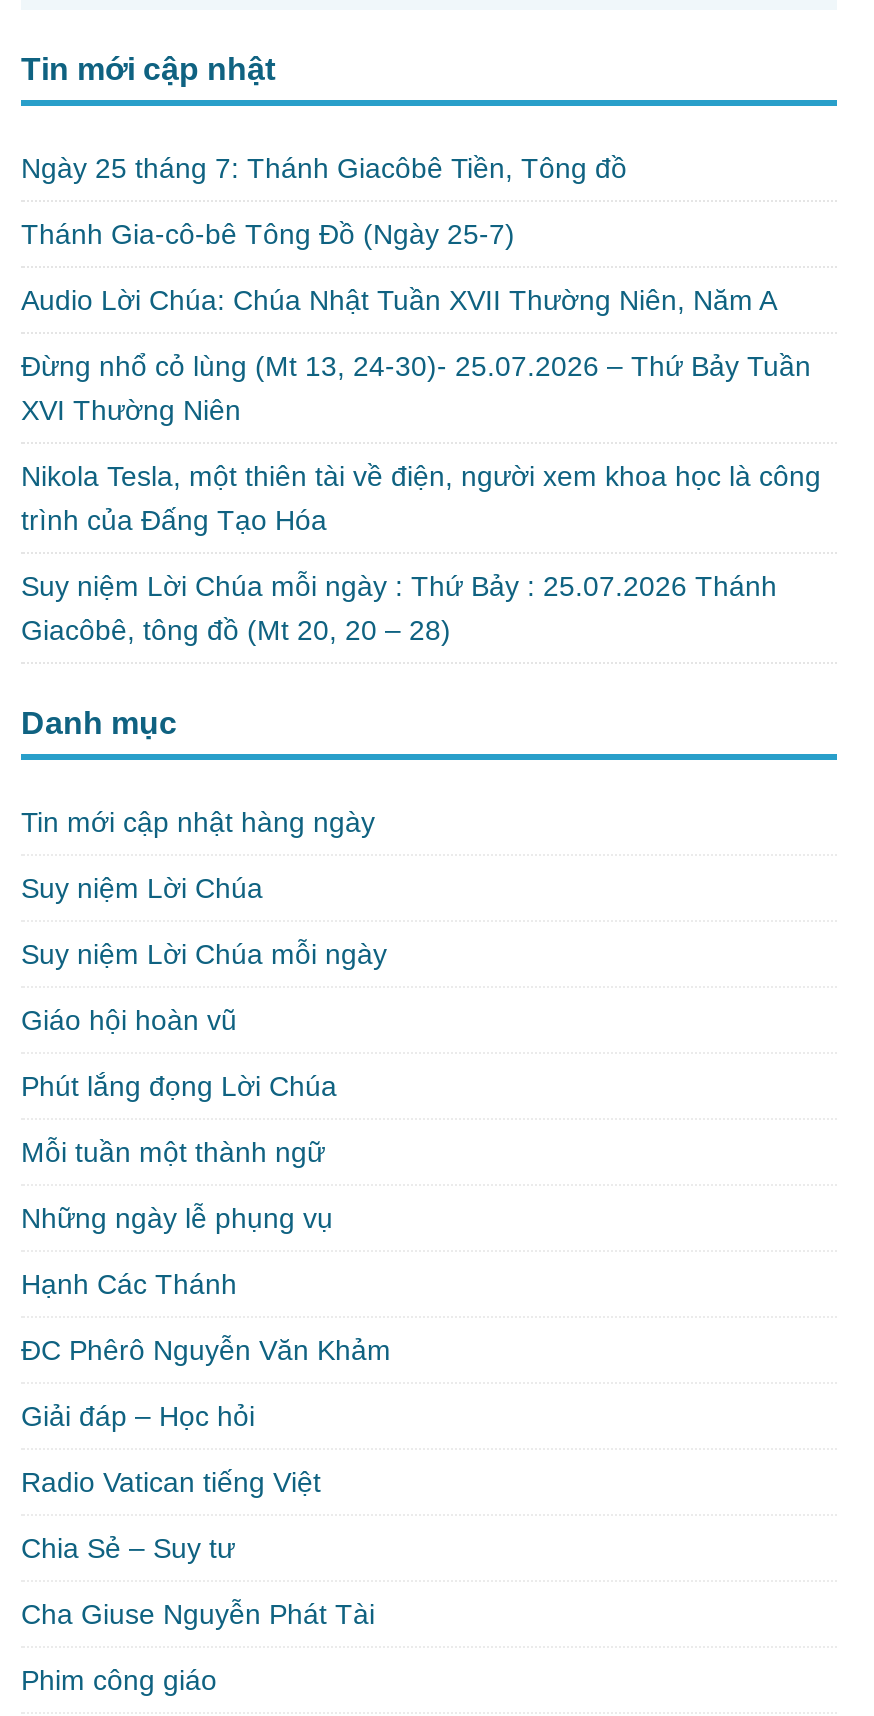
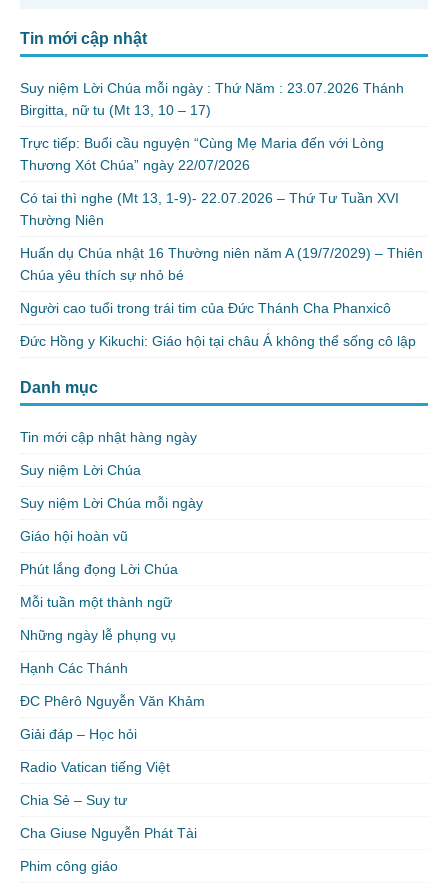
[21,153,627,185] Ngày 25 tháng 7: Thánh Giacôbê Tiền, Tông đồ -> [20,80,404,118] Suy niệm Lời Chúa mỗi ngày : Thứ Năm : 23.07.2026 Thánh | Birgitta, nữ tu (Mt 13, 10 – 17)
[21,219,515,251] Thánh Gia-cô-bê Tông Đồ (Ngày 25-7) -> [20,135,384,173] Trực tiếp: Buổi cầu nguyện “Cùng Mẹ Maria đến với Lòng | Thương Xót Chúa” ngày 22/07/2026
[21,285,777,317] Audio Lời Chúa: Chúa Nhật Tuần XVII Thường Niên, Năm A -> [20,190,399,228] Có tai thì nghe (Mt 13, 1-9)- 22.07.2026 – Thứ Tư Tuần XVI | Thường Niên
[21,351,811,427] Đừng nhổ cỏ lùng (Mt 13, 24-30)- 25.07.2026 – Thứ Bảy Tuần | XVI Thường Niên -> [20,245,423,283] Huấn dụ Chúa nhật 16 Thường niên năm A (19/7/2029) – Thiên | Chúa yêu thích sự nhỏ bé
[21,461,821,537] Nikola Tesla, một thiên tài về điện, người xem khoa học là công | trình của Đấng Tạo Hóa -> [20,300,391,316] Người cao tuổi trong trái tim của Đức Thánh Cha Phanxicô
[21,571,777,647] Suy niệm Lời Chúa mỗi ngày : Thứ Bảy : 25.07.2026 Thánh | Giacôbê, tông đồ (Mt 20, 20 – 28) -> [20,333,416,349] Đức Hồng y Kikuchi: Giáo hội tại châu Á không thể sống cô lập

